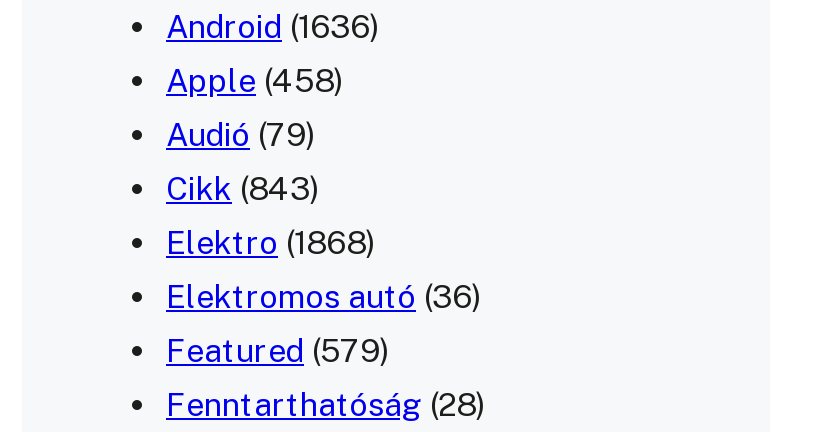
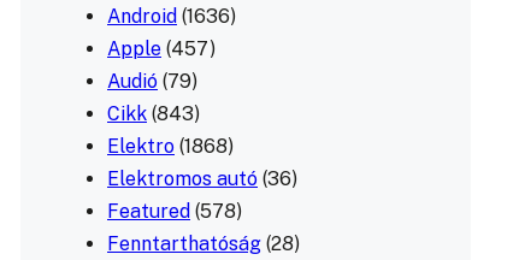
[166,62,344,100] Apple (458) -> [107,37,216,60] Apple (457)
[166,332,390,370] Featured (579) -> [107,200,242,223] Featured (578)

